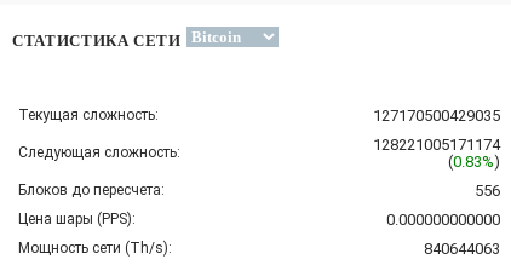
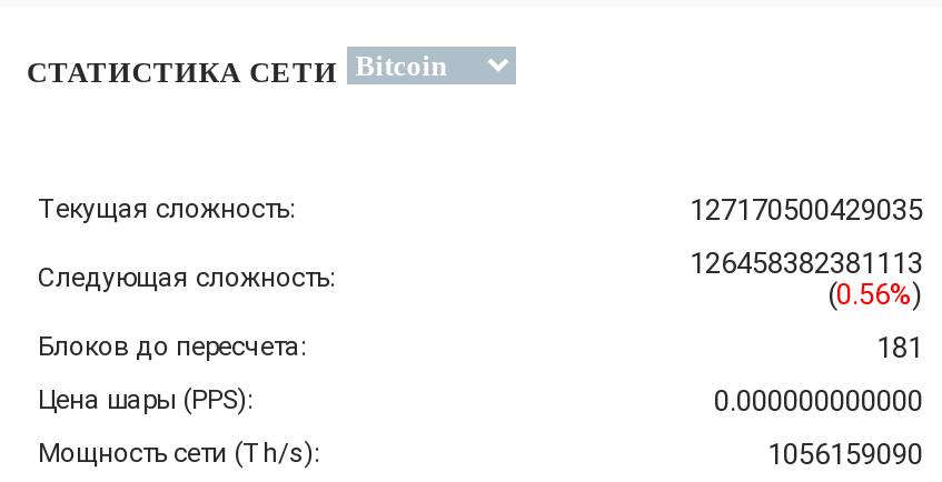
[373,135,500,153] 128221005171174 -> [690,245,923,279] 126458382381113
[448,152,500,170] (0.83%) -> [827,277,923,310] (0.56%)
[475,181,500,199] 556 -> [876,330,923,363] 181
[424,239,500,257] 840644063 -> [767,436,923,470] 1056159090

